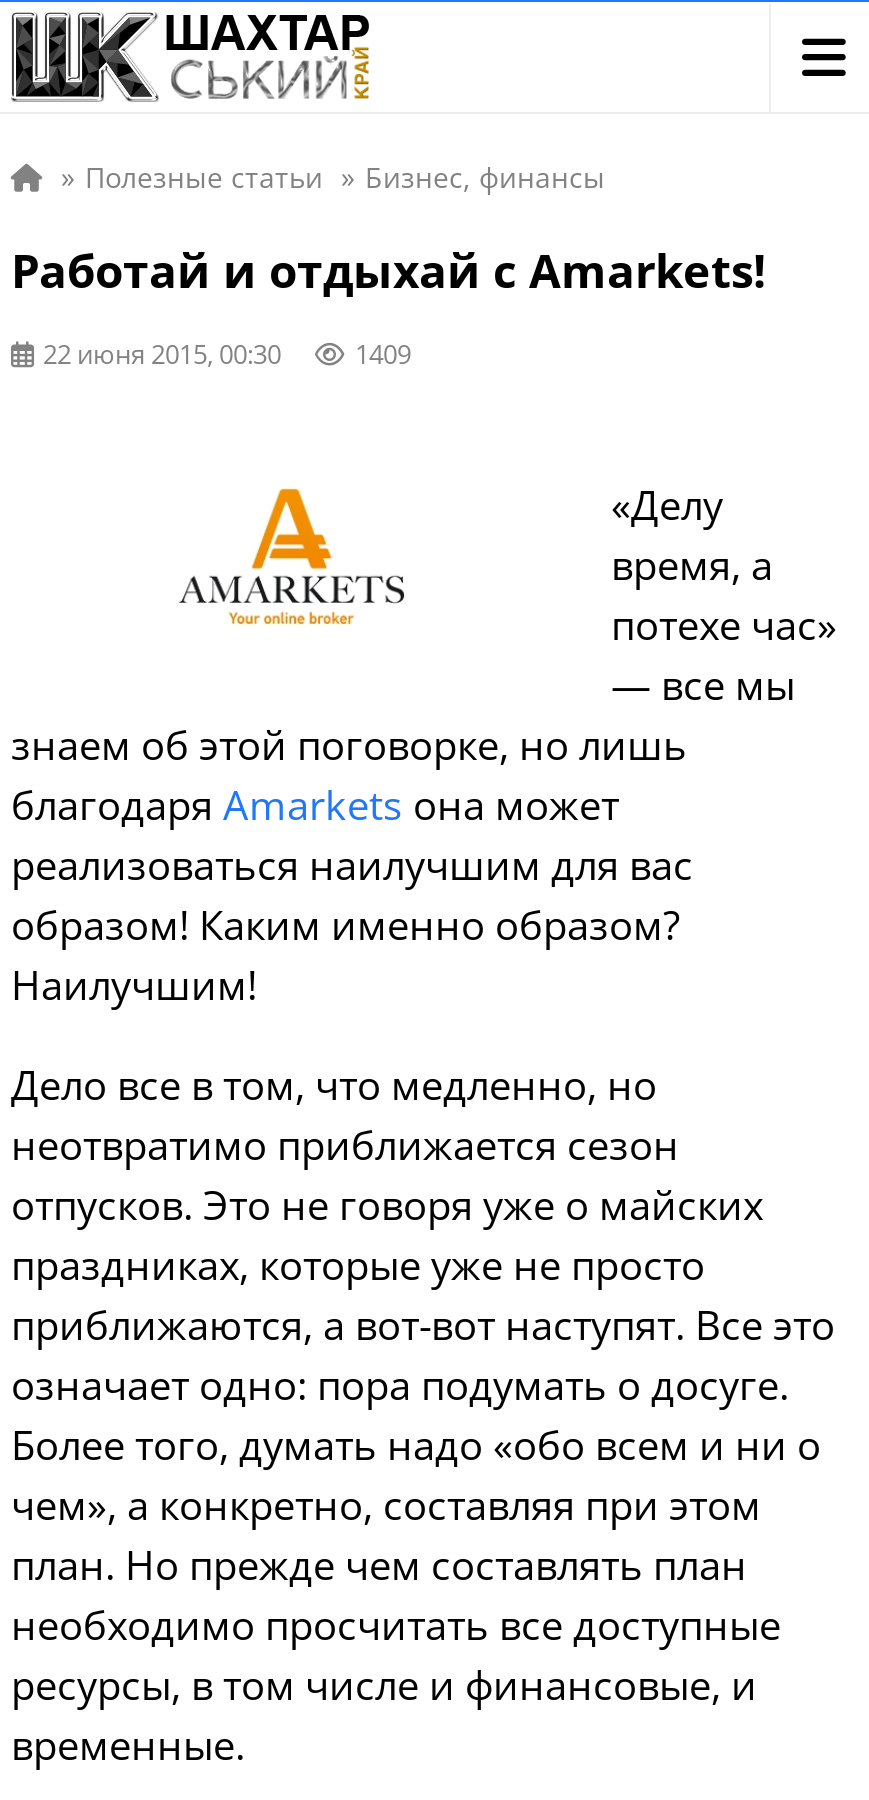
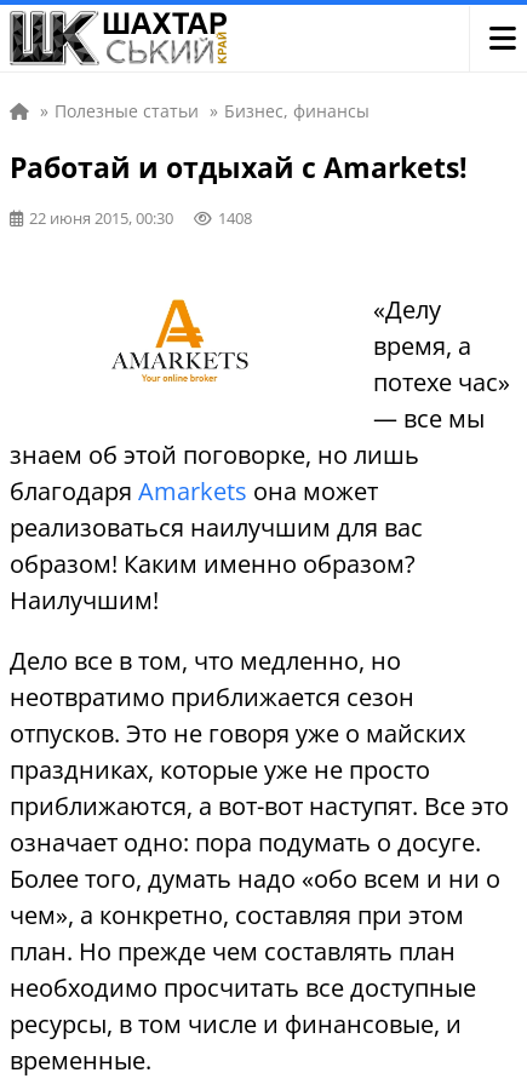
[355,336,411,372] 1409 -> [218,207,252,229] 1408

